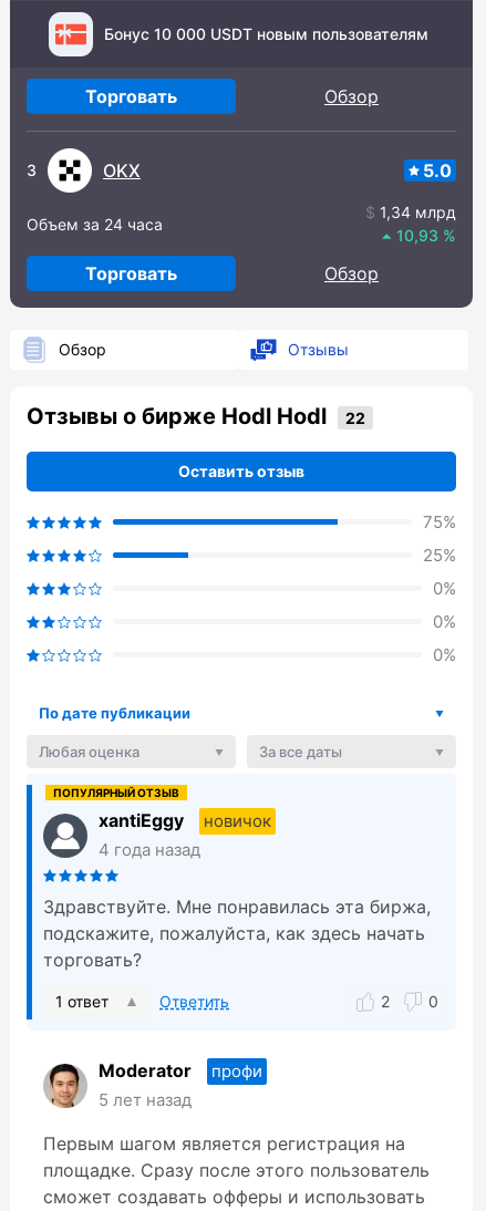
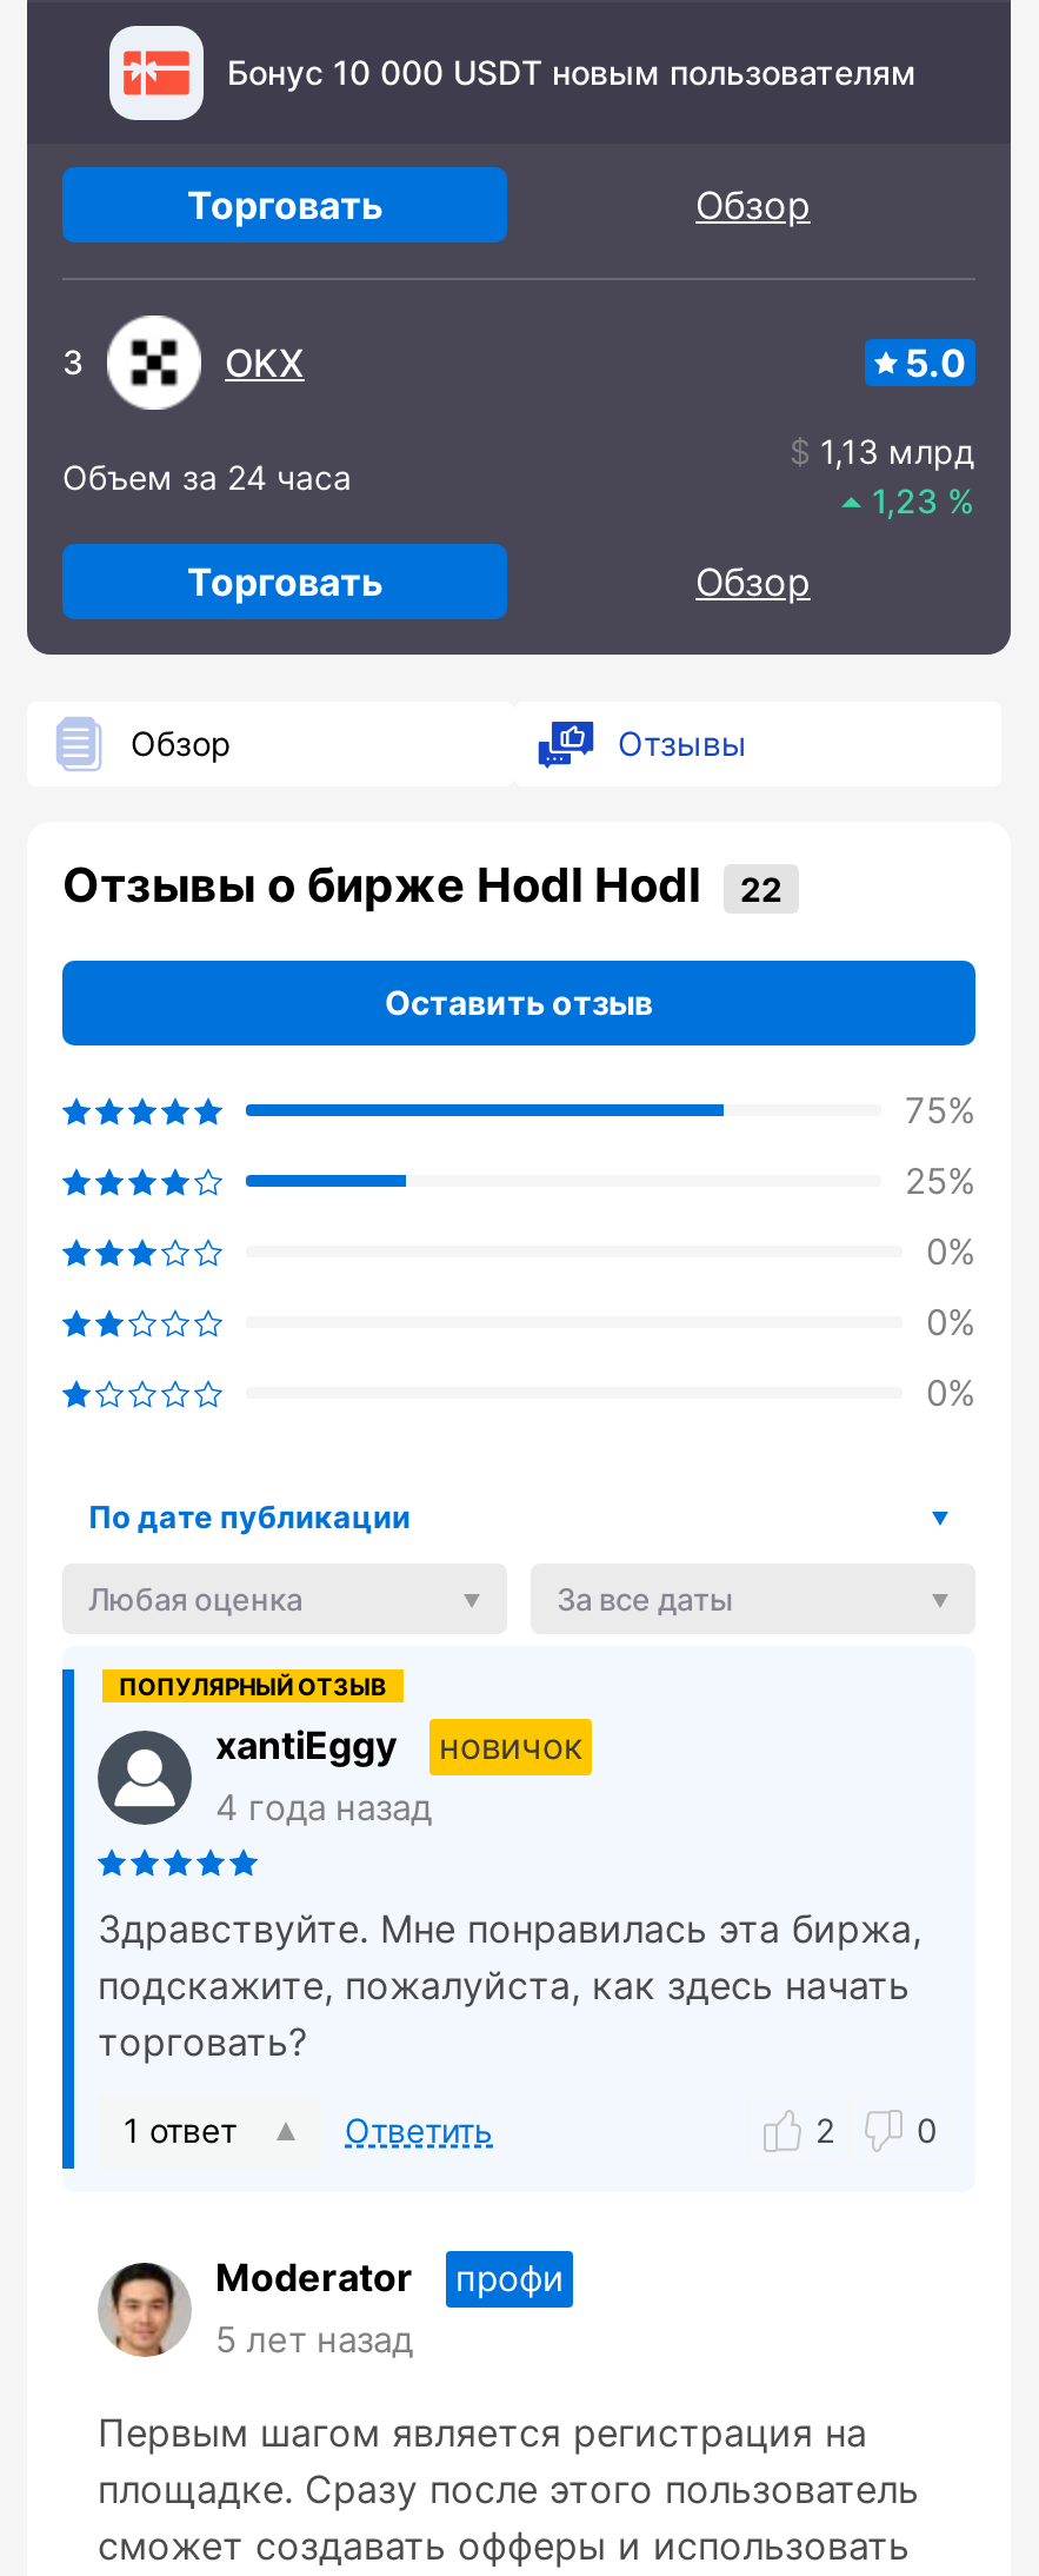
[380,203,456,222] 1,34 млрд -> [820,432,975,472] 1,13 млрд
[396,226,438,245] 10,93 -> [872,481,938,521] 1,23

